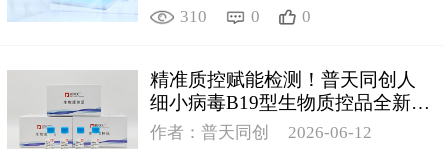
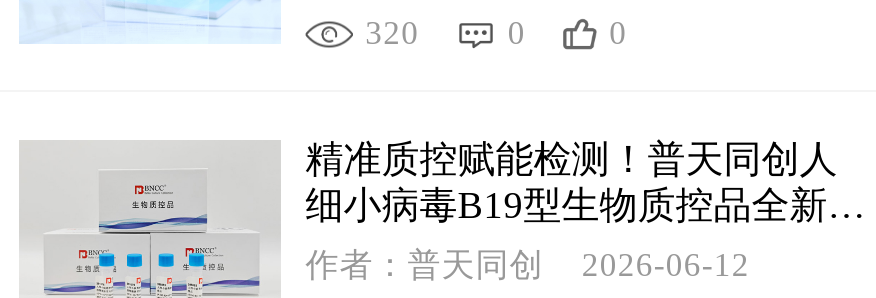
[180,7,207,26] 310 -> [365,14,419,52] 320

